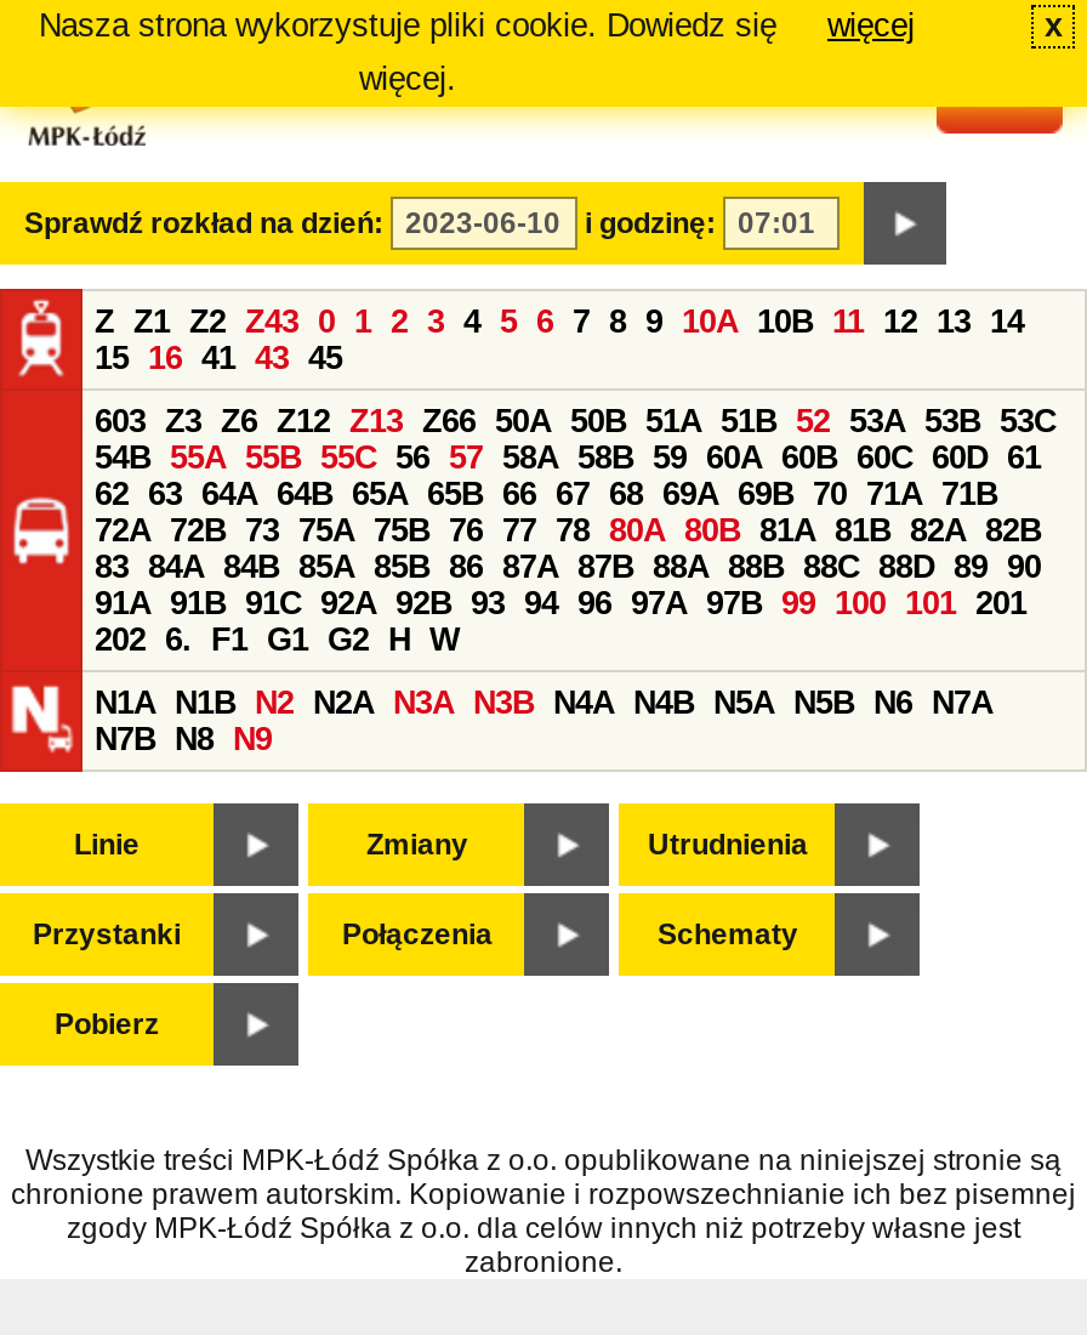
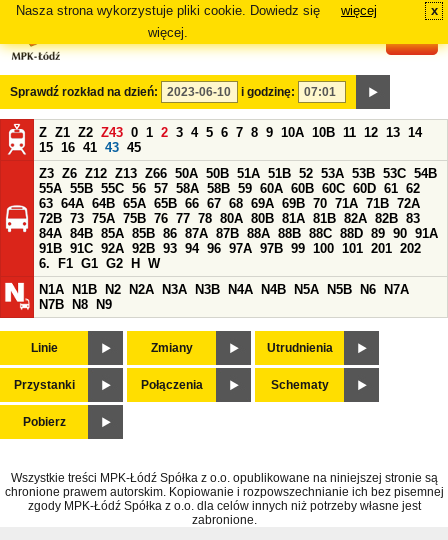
[95,403,1055,658] 603 Z3 Z6 Z12 Z13 Z66 50A 50B 51A 51B 52 53A 53B 53C | 54B 55A 55B 55C 56 57 58A 58B 59 60A 60B 60C 60D 61 | 62 63 64A 64B 65A 65B 66 67 68 69A 69B 70 71A 71B | 72A 72B 73 75A 75B 76 77 78 80A 80B 81A 81B 82A 82B | 83 84A 84B 85A 85B 86 87A 87B 88A 88B 88C 88D 89 90 | 91A 91B 91C 92A 92B 93 94 96 97A 97B 99 100 101 201 | 202 6. F1 G1 G2 H W -> [39,166,438,271] Z3 Z6 Z12 Z13 Z66 50A 50B 51A 51B 52 53A 53B 53C 54B | 55A 55B 55C 56 57 58A 58B 59 60A 60B 60C 60D 61 62 | 63 64A 64B 65A 65B 66 67 68 69A 69B 70 71A 71B 72A | 72B 73 75A 75B 76 77 78 80A 80B 81A 81B 82A 82B 83 | 84A 84B 85A 85B 86 87A 87B 88A 88B 88C 88D 89 90 91A | 91B 91C 92A 92B 93 94 96 97A 97B 99 100 101 201 202 | 6. F1 G1 G2 H W

